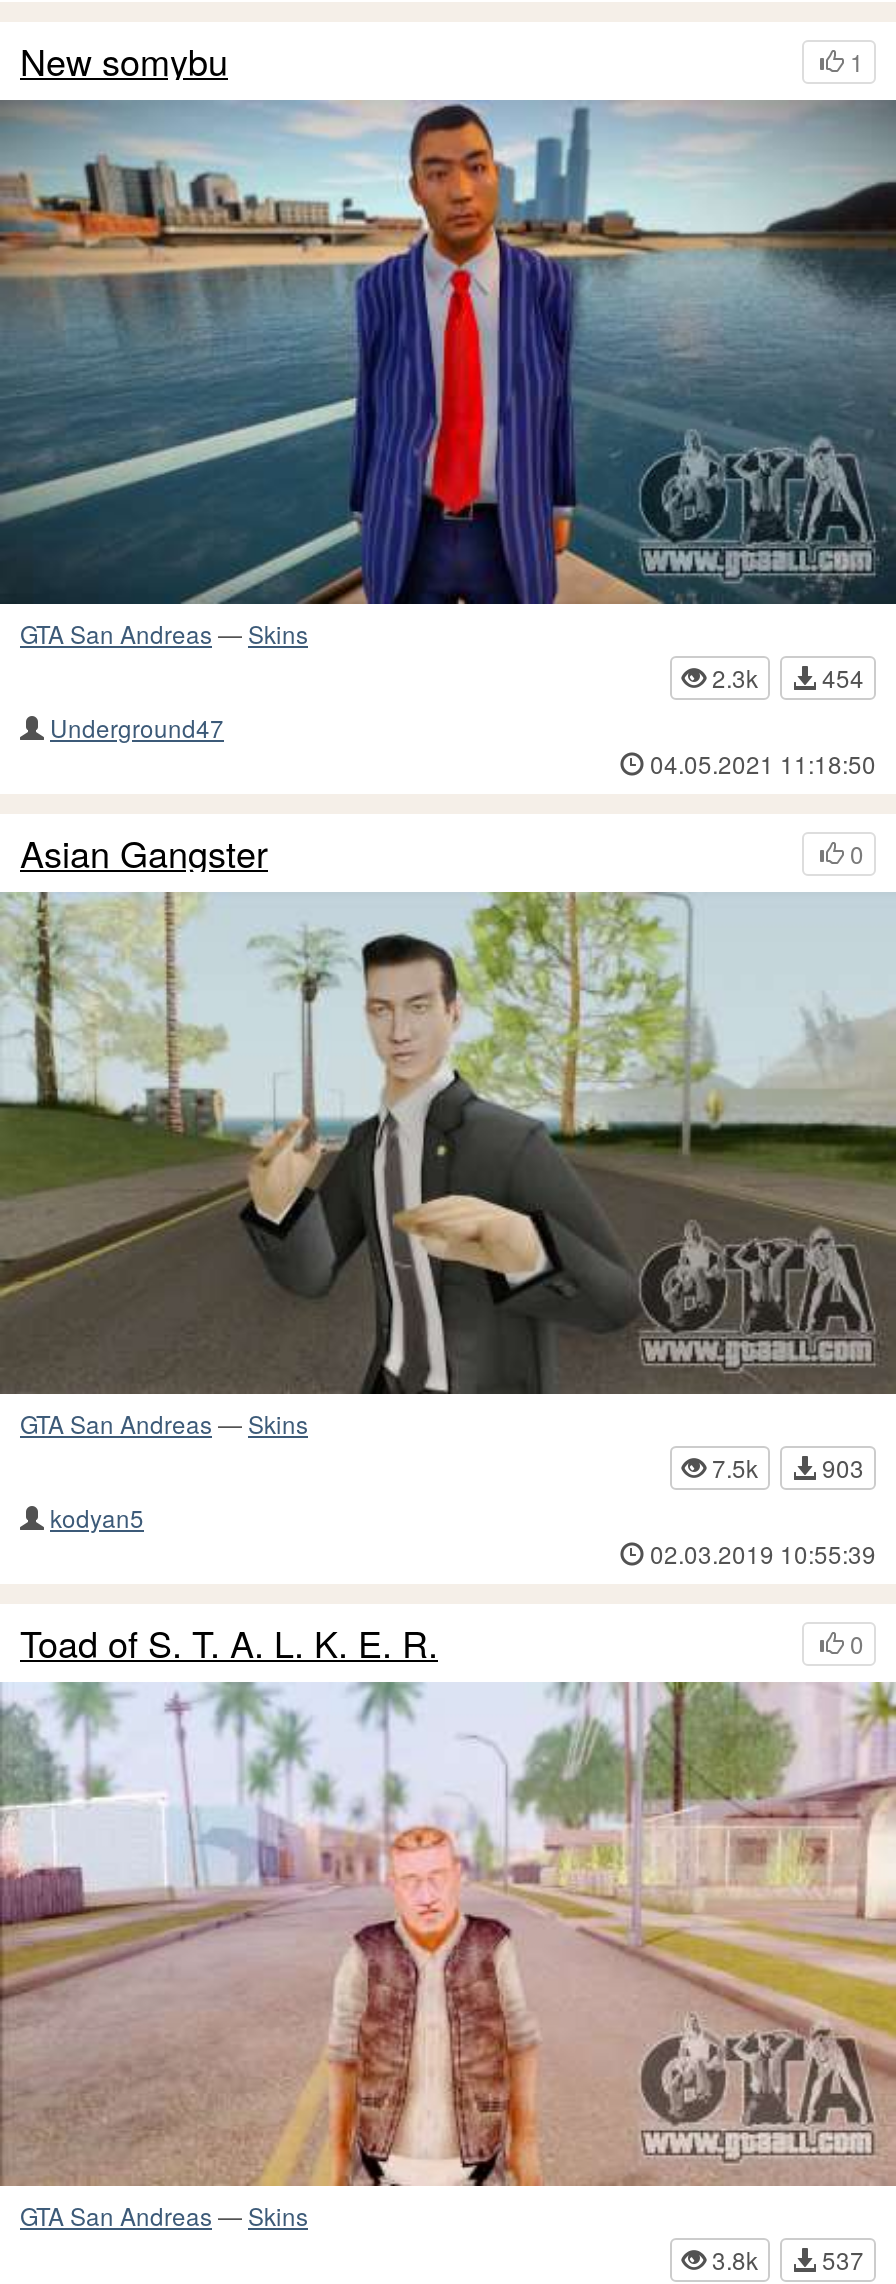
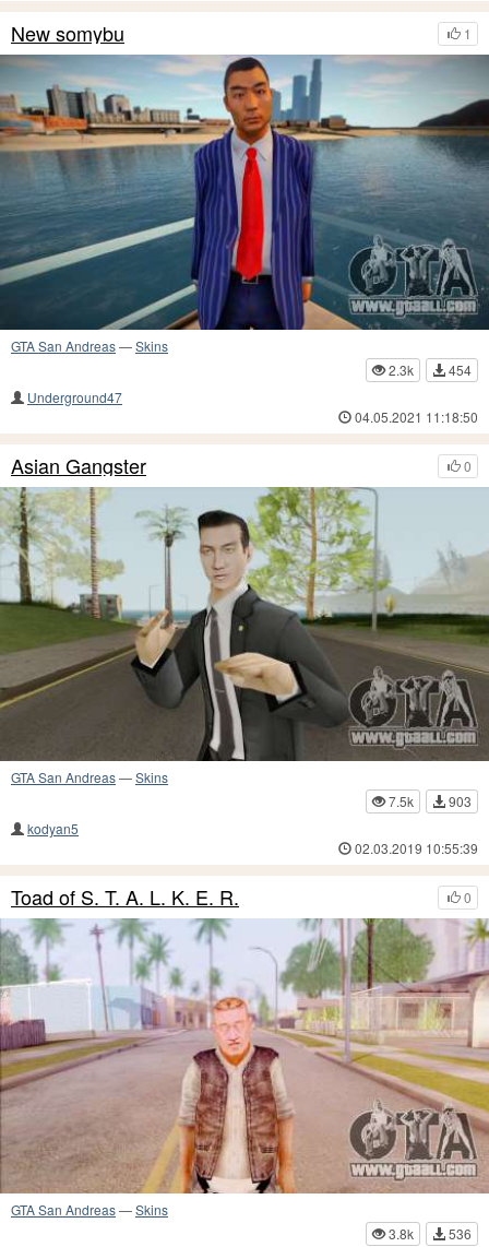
[712,2242,864,2276] 3.8k 537 -> [389,1224,472,1243] 3.8k 536

